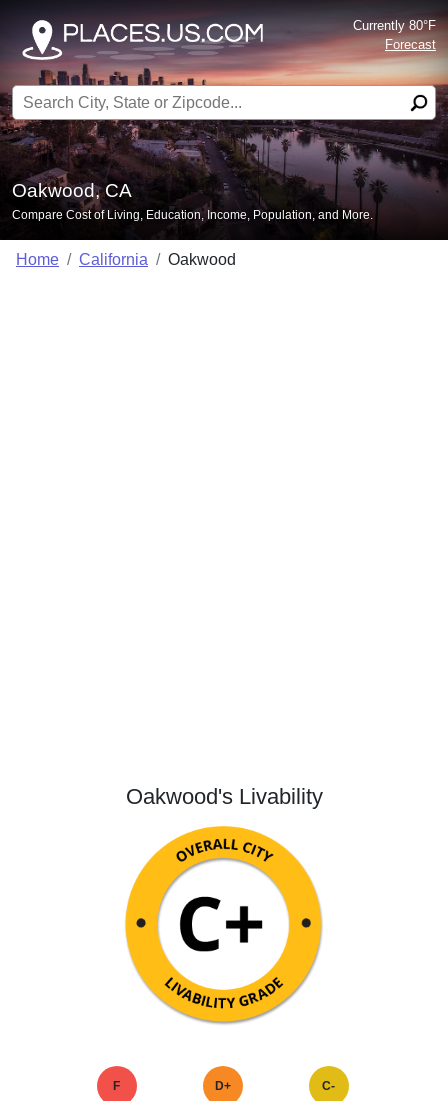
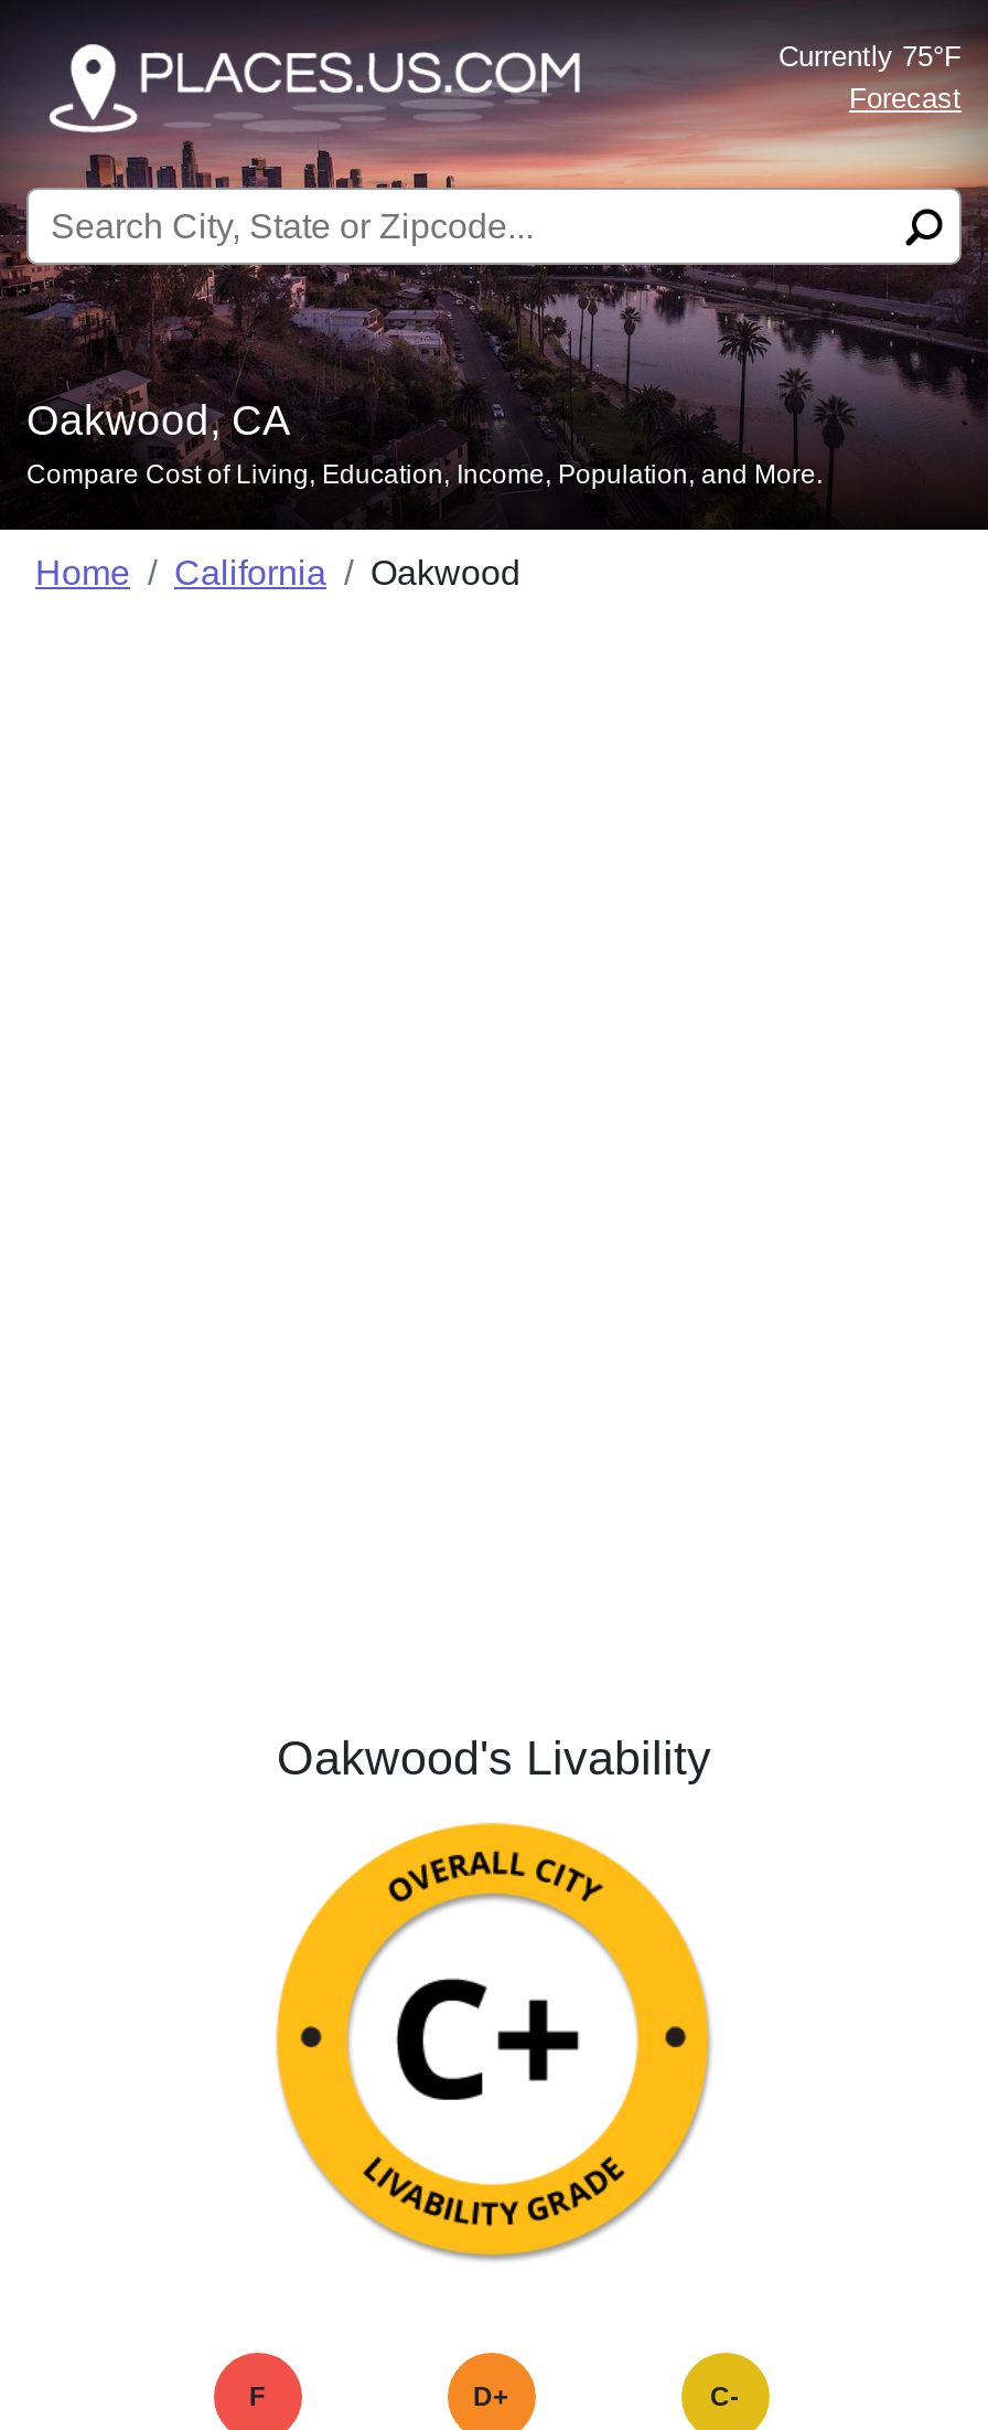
[353,18,436,33] Currently 80°F -> [778,40,962,73] Currently 75°F

